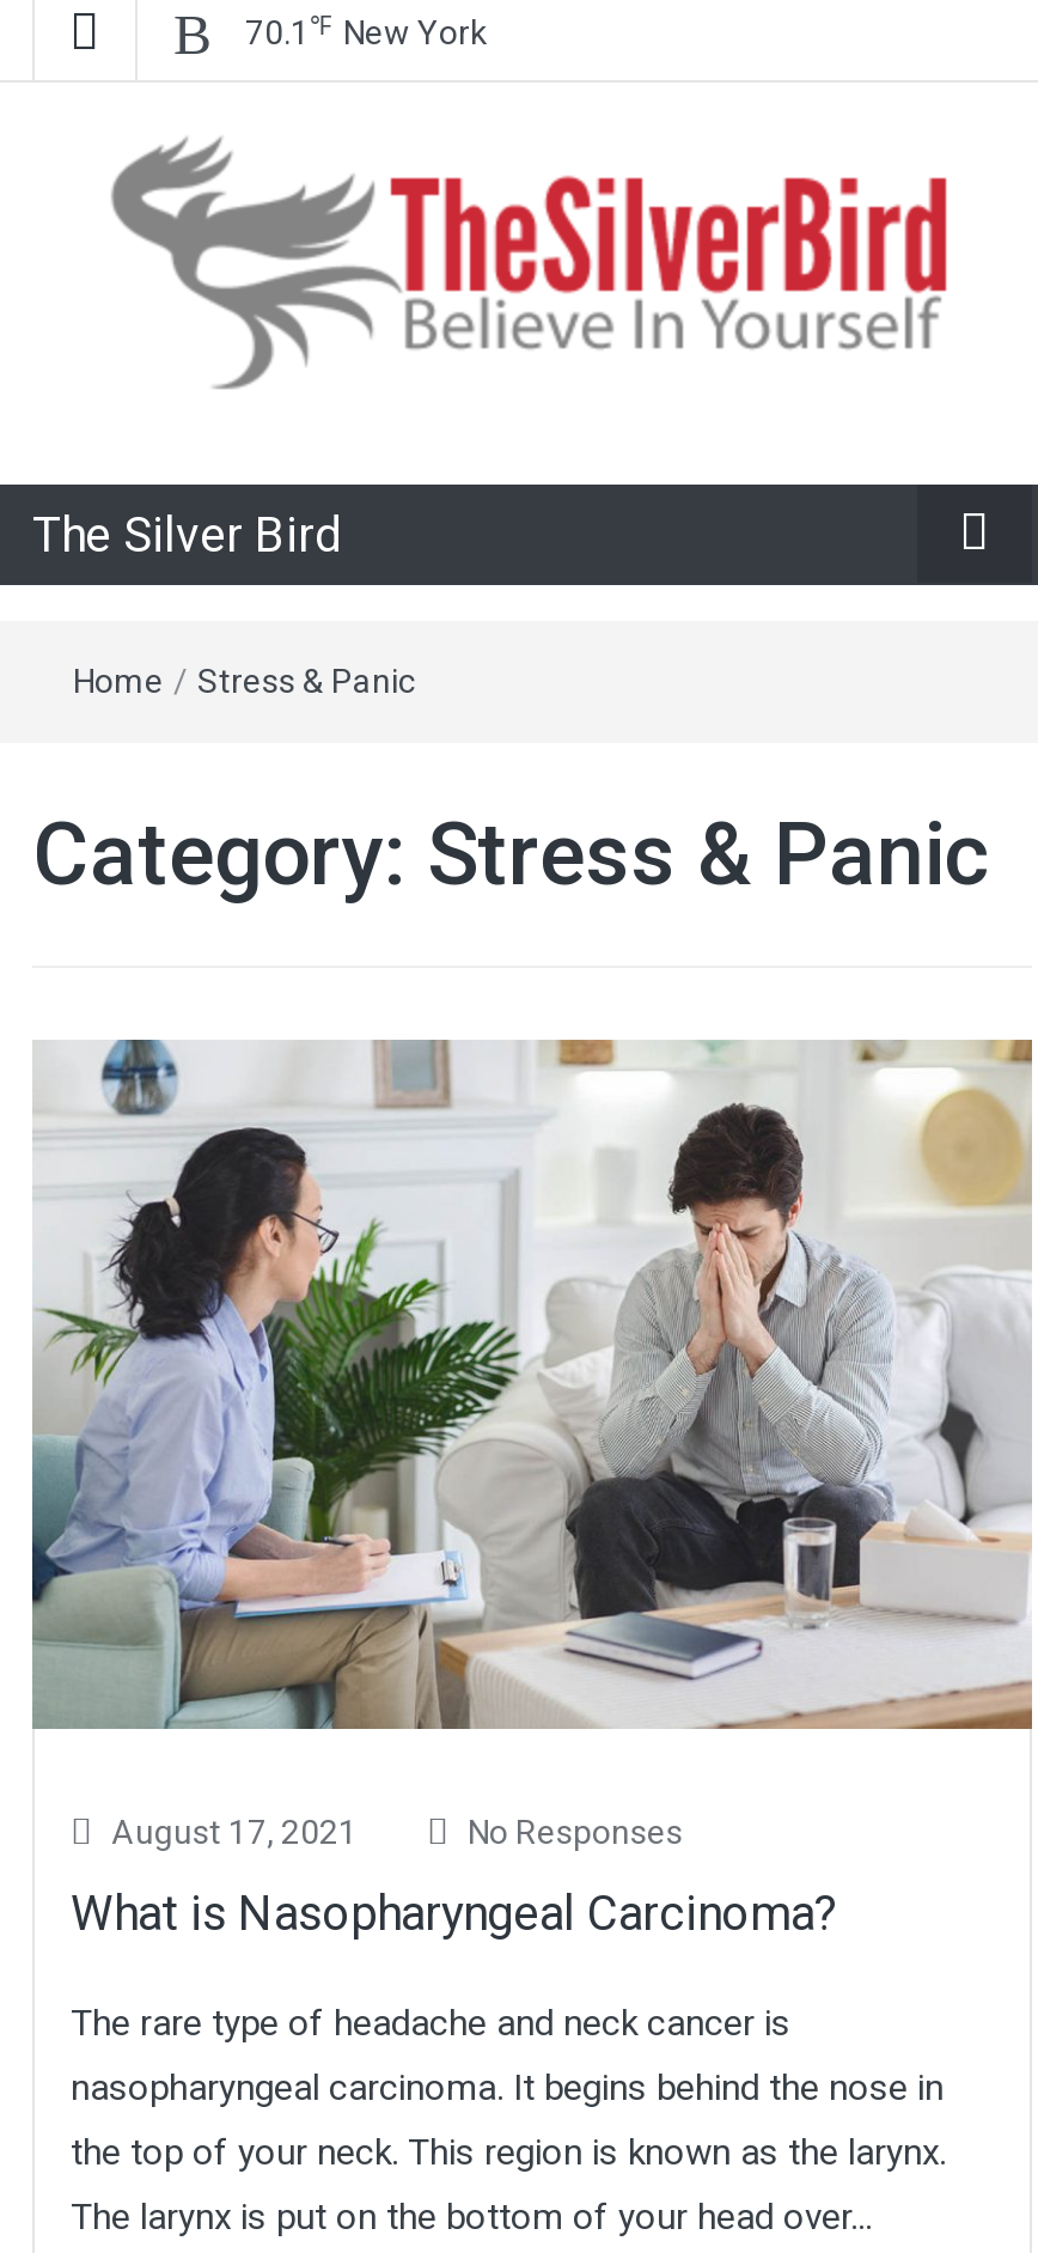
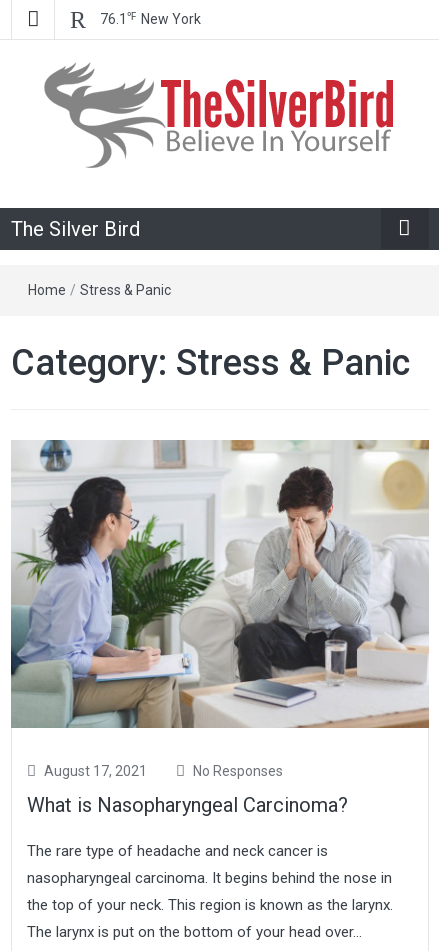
[245,11,487,51] 70.1 ℉ New York -> [100,10,201,27] 76.1 ℉ New York

